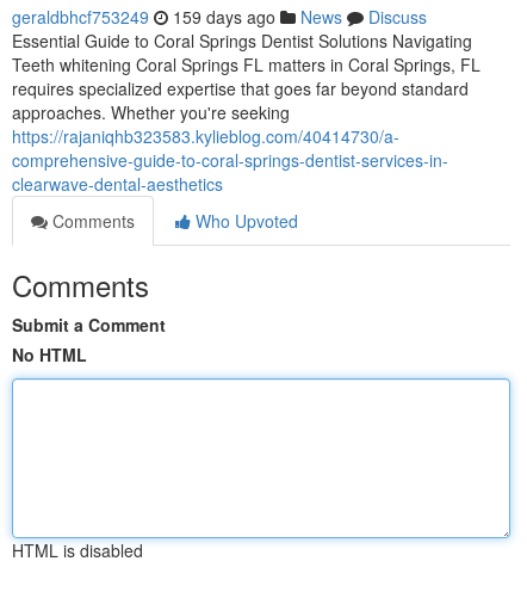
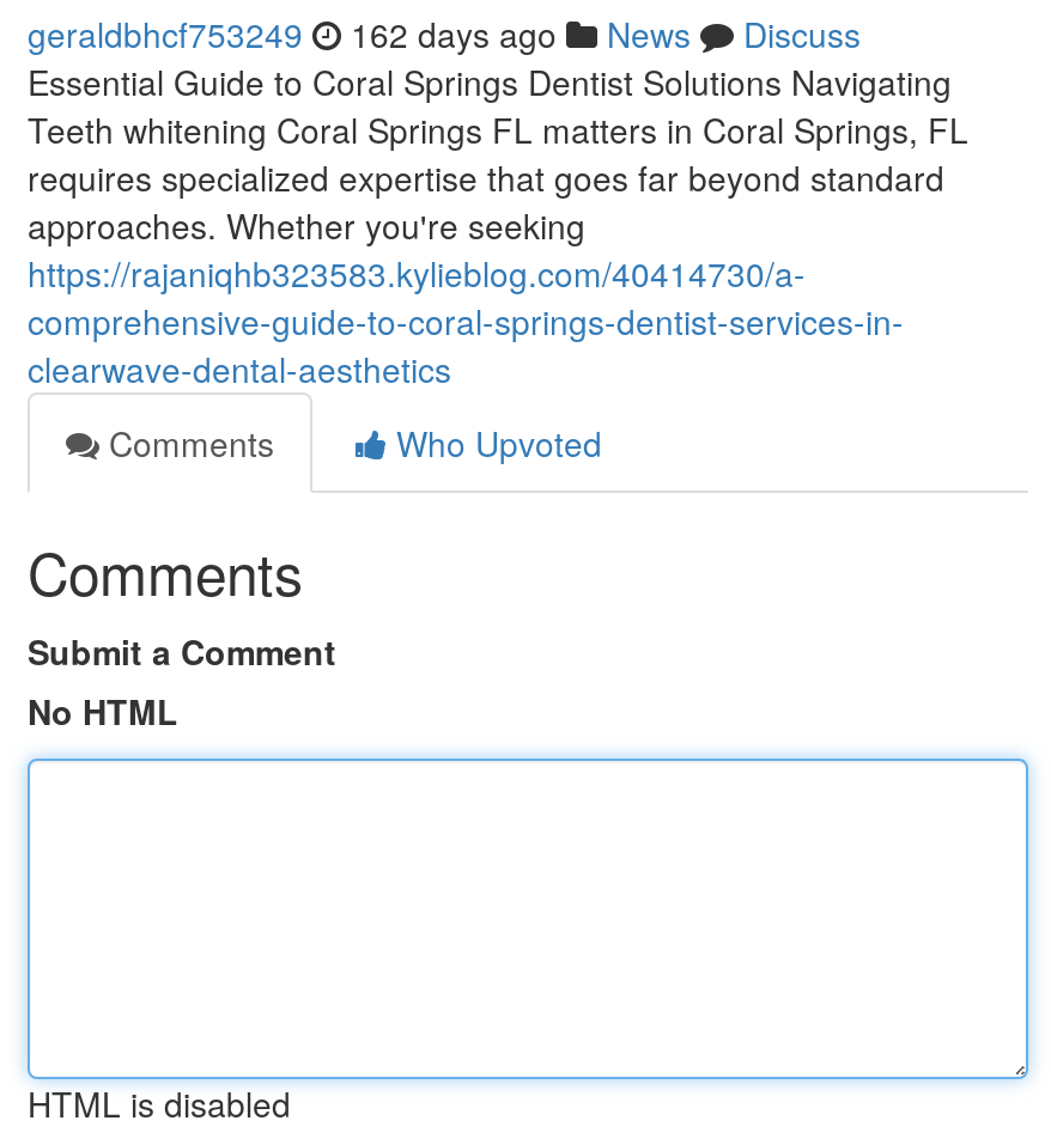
[12,5,427,29] geraldbhcf753249 159 days ago News Discuss -> [28,10,861,57] geraldbhcf753249 162 days ago News Discuss

